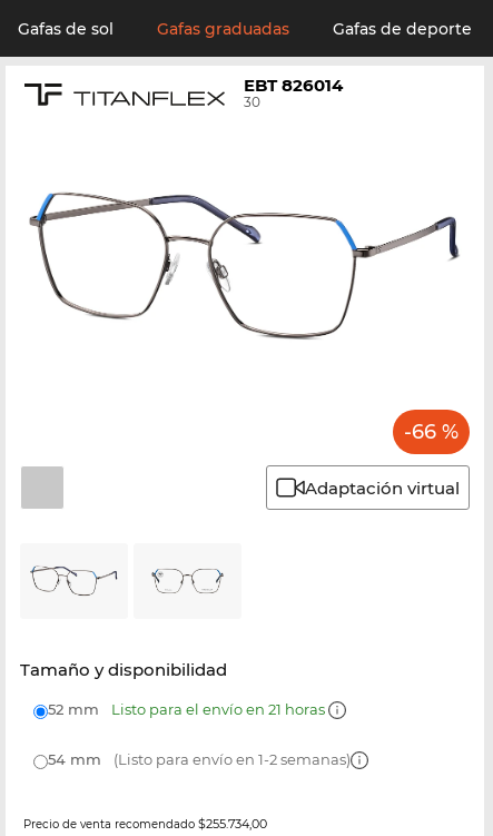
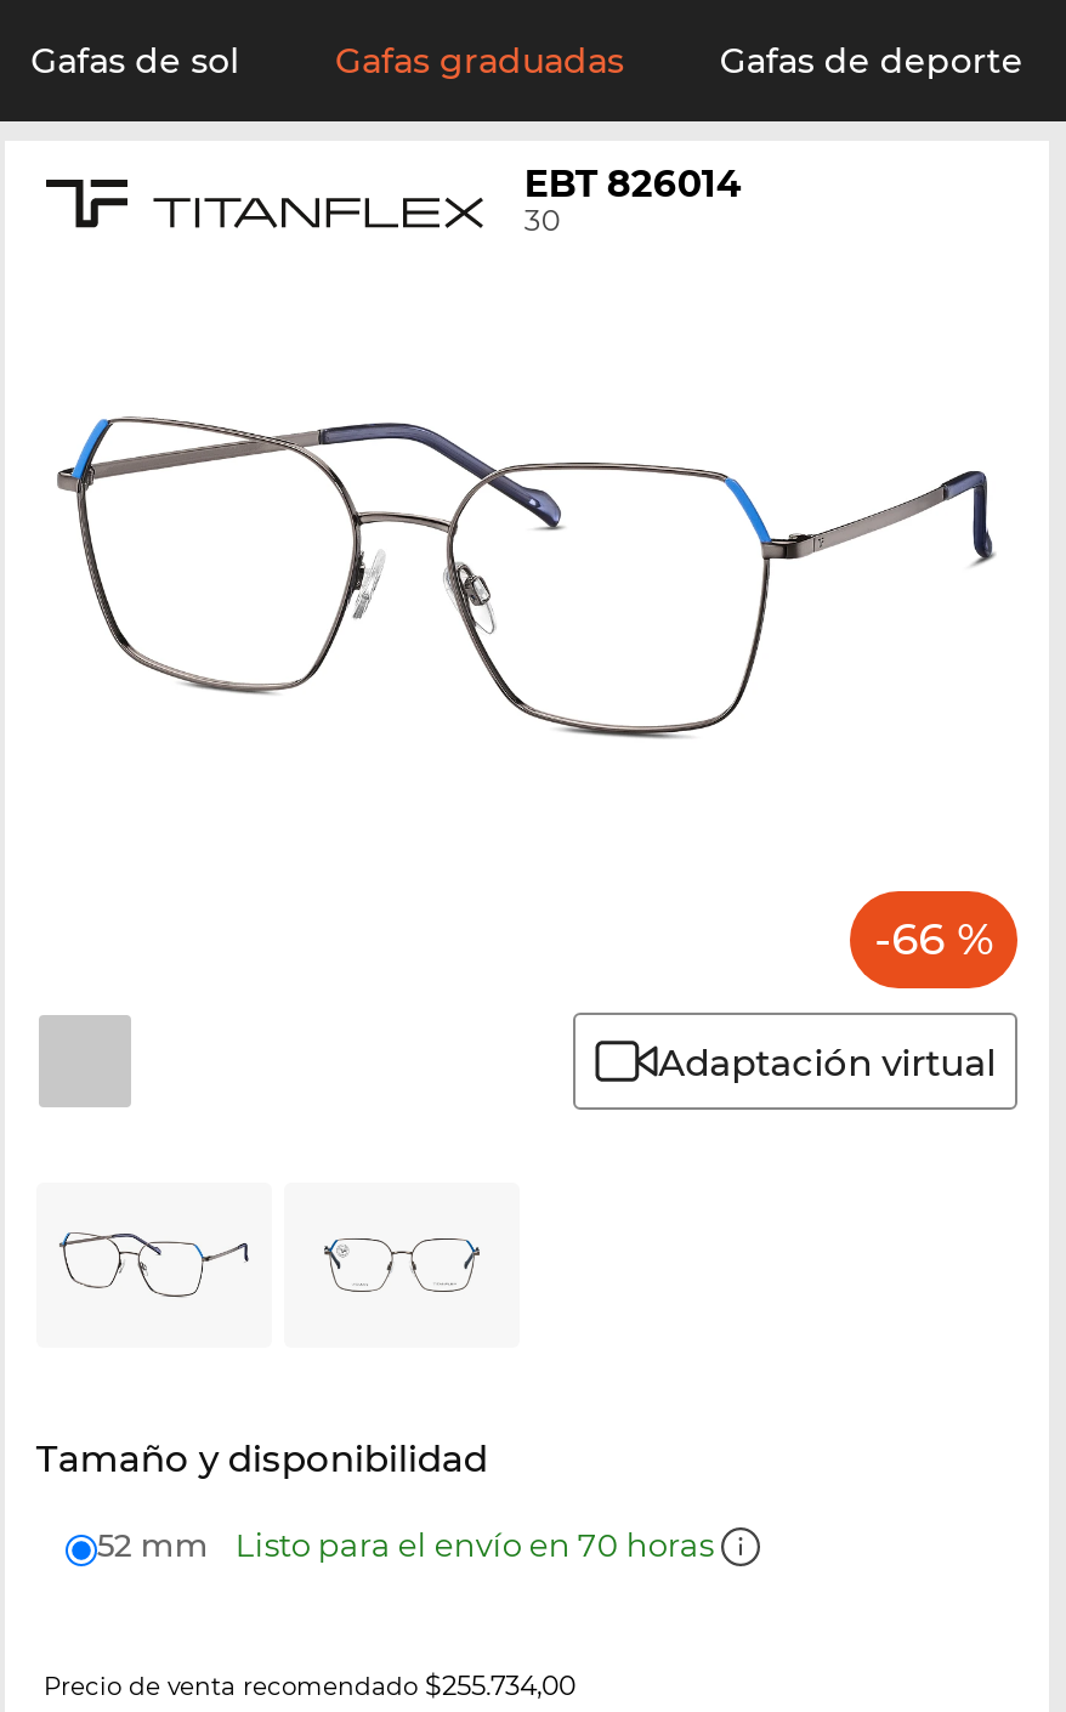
[48,701,350,769] 52 mm Listo para el envío en 21 horas | 54 mm (Listo para envío en 1-2 semanas) -> [97,1526,721,1565] 52 mm Listo para el envío en 70 horas

